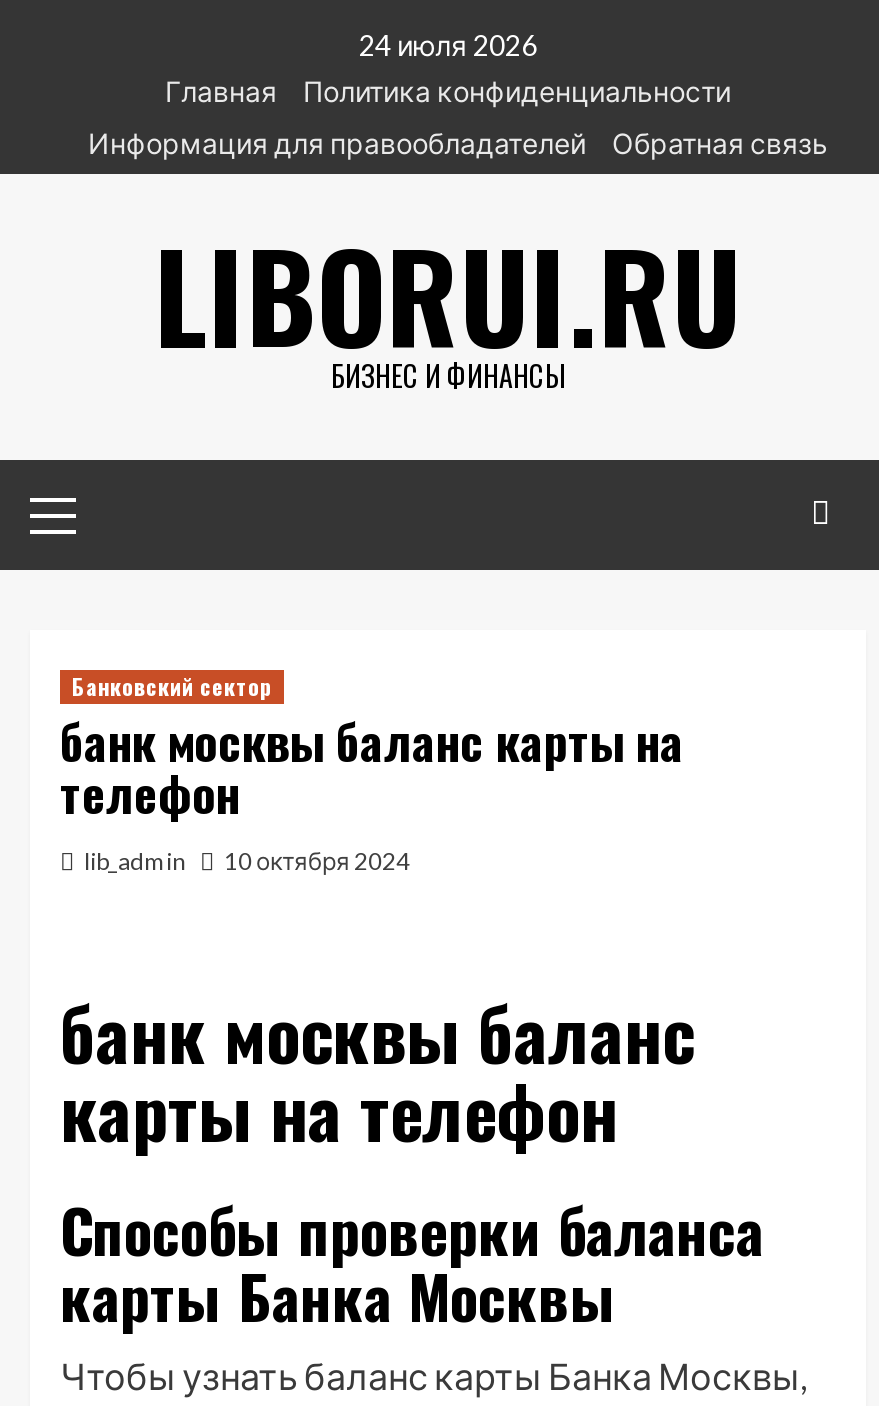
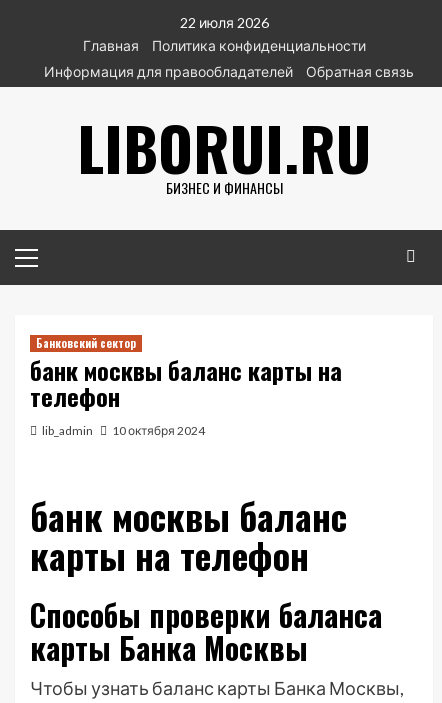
[359,28,537,62] 24 июля 2026 -> [179,14,268,31] 22 июля 2026

